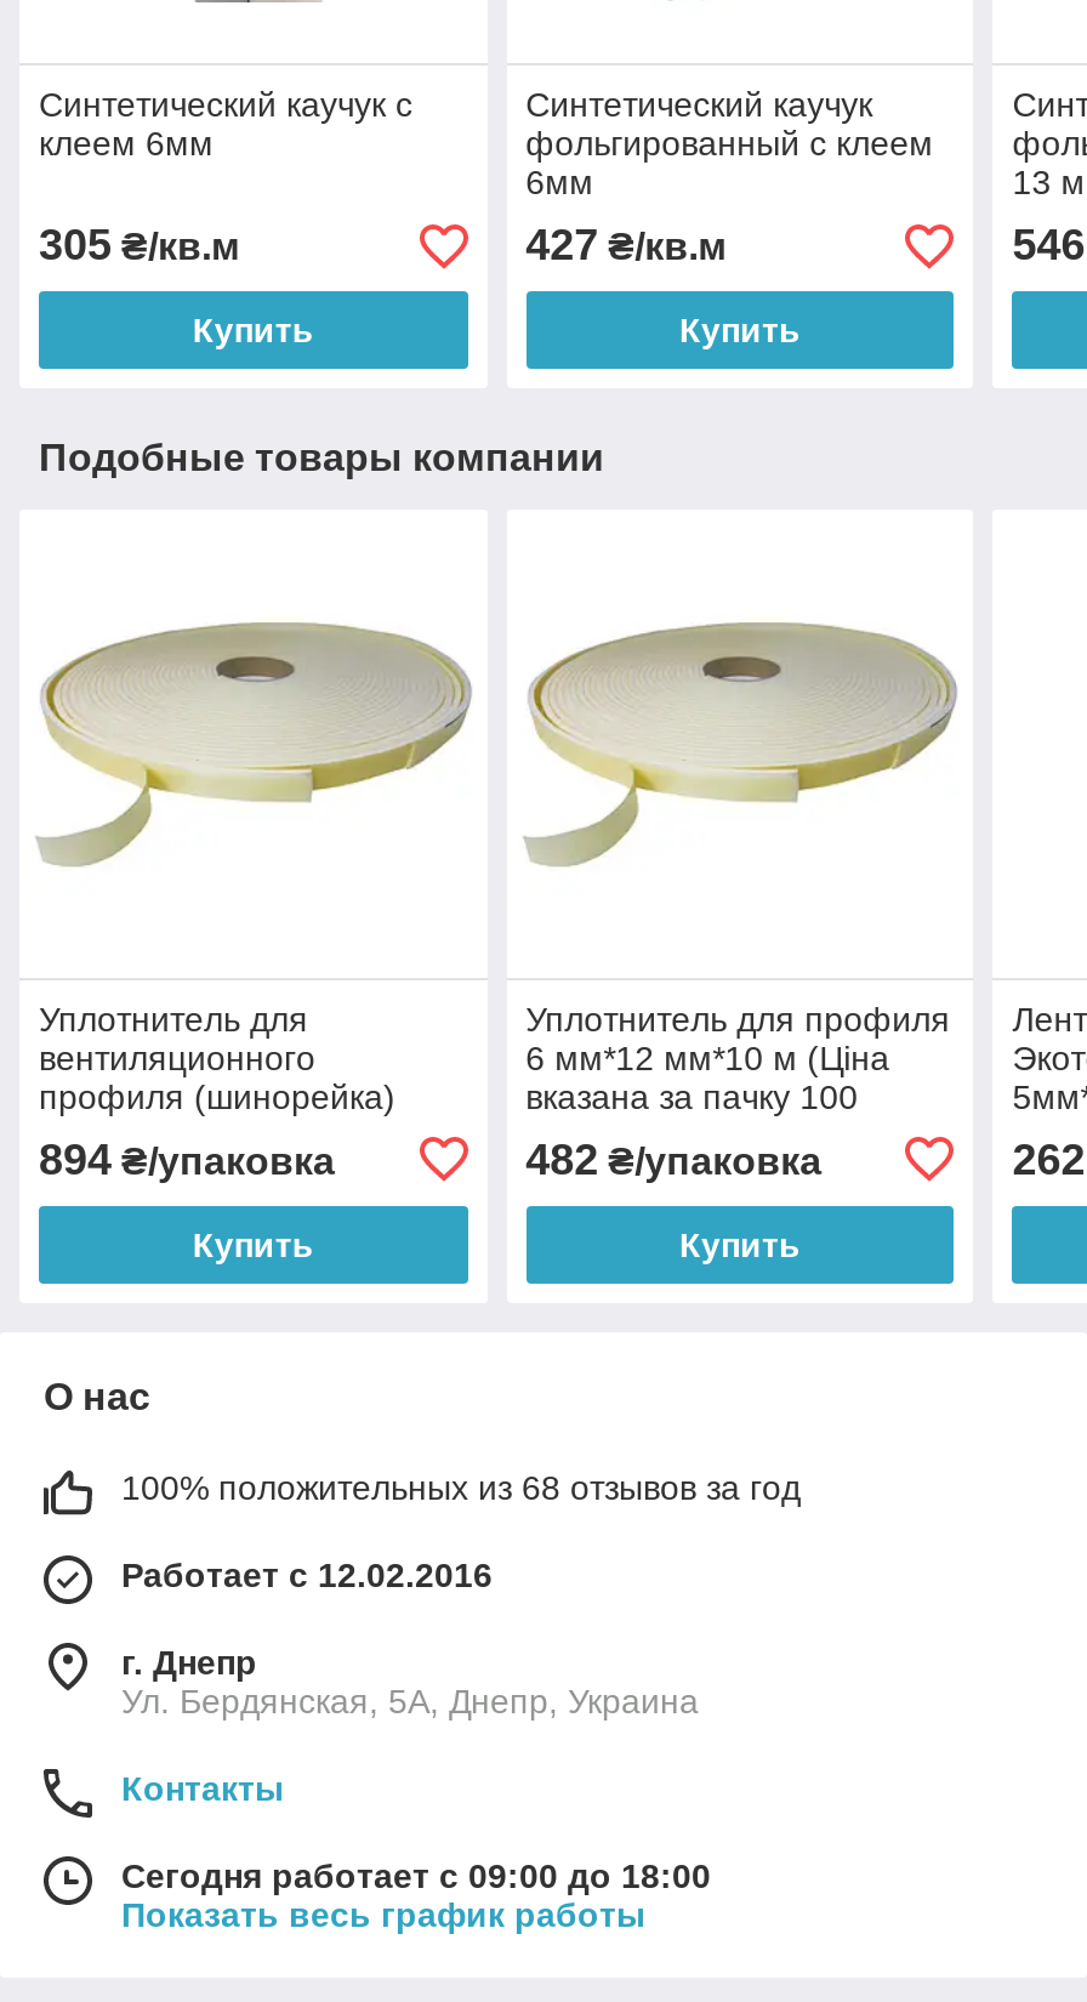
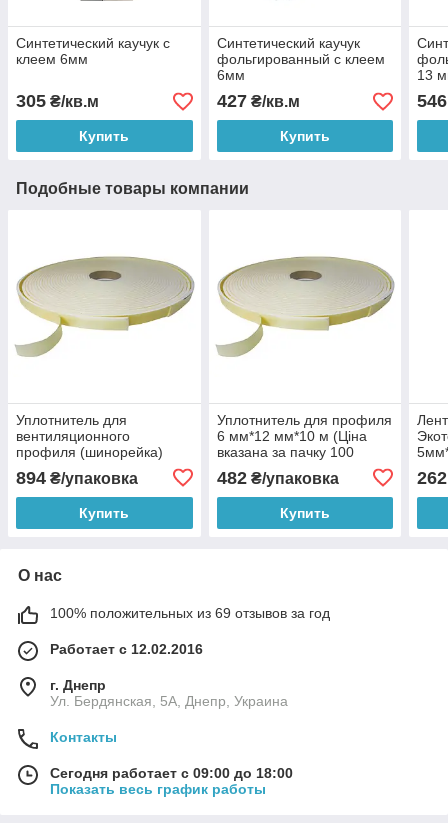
[121,1468,801,1507] 100% положительных из 68 отзывов за год -> [50,605,330,621] 100% положительных из 69 отзывов за год

